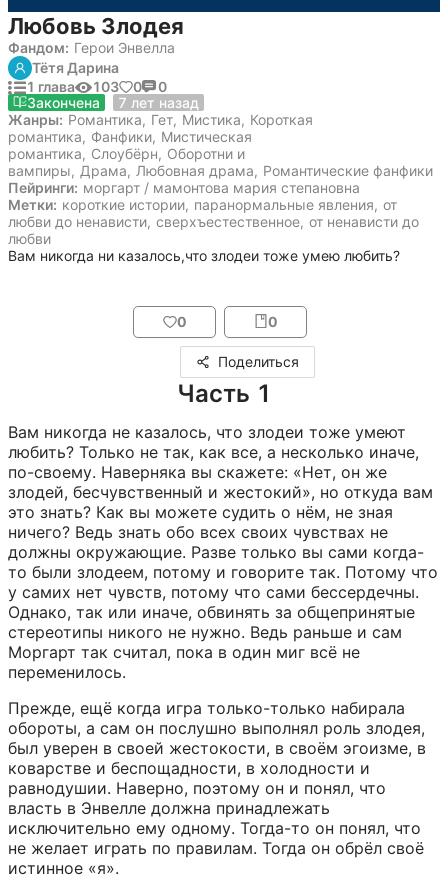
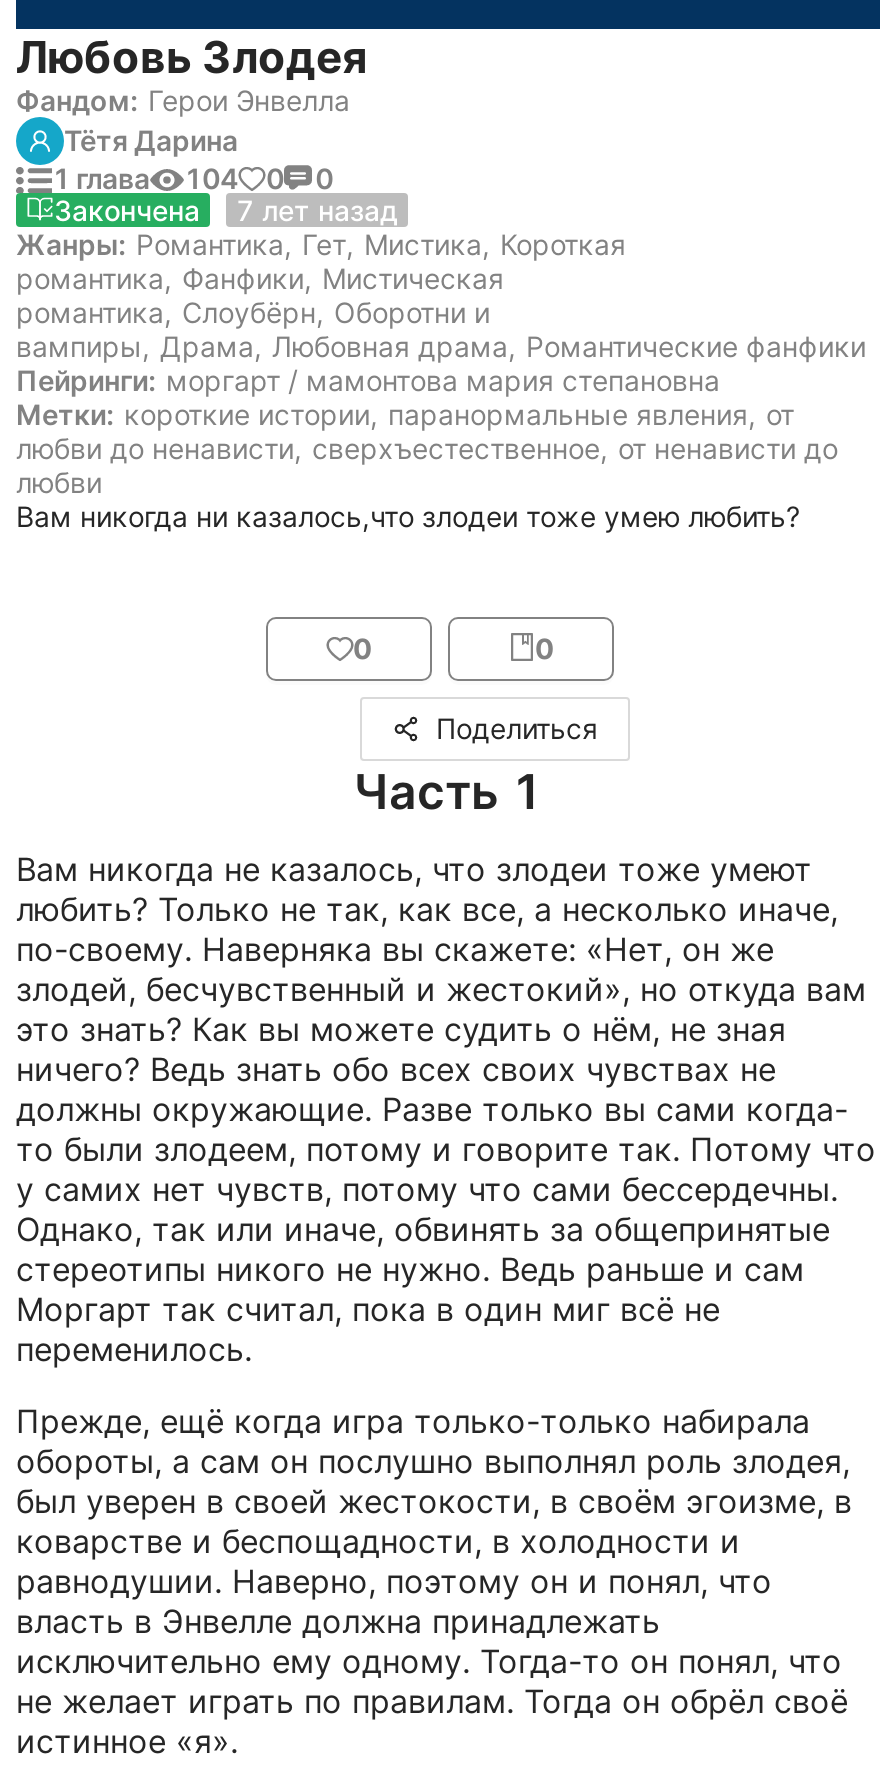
[26,78,167,95] 1 глава 103 0 0 -> [52,161,333,195] 1 глава 104 0 0

